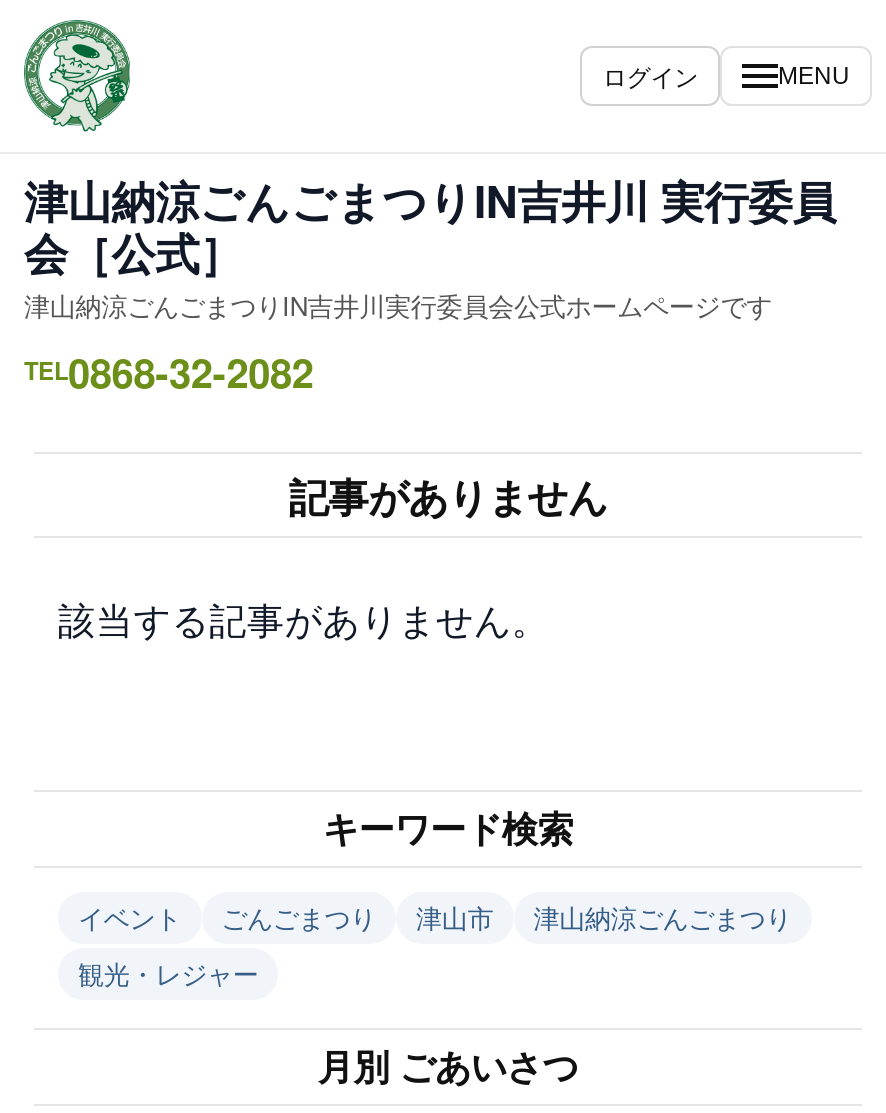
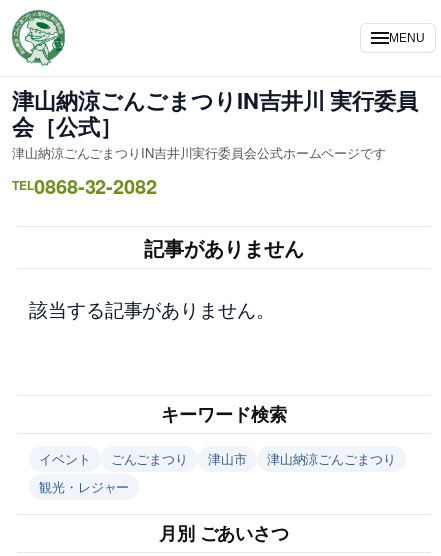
[603,58,698,92] ログイン -> none

